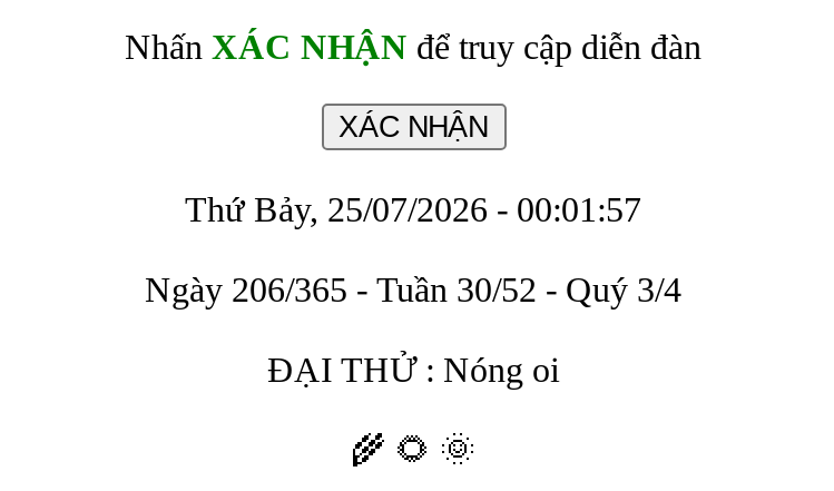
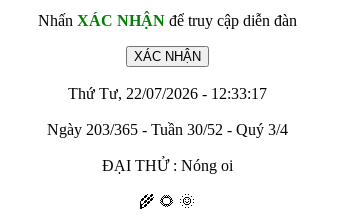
[185,190,641,228] Thứ Bảy, 25/07/2026 - 00:01:57 -> [67,85,266,102] Thứ Tư, 22/07/2026 - 12:33:17
[145,271,681,308] Ngày 206/365 - Tuần 30/52 - Quý 3/4 -> [46,121,287,138] Ngày 203/365 - Tuần 30/52 - Quý 3/4

